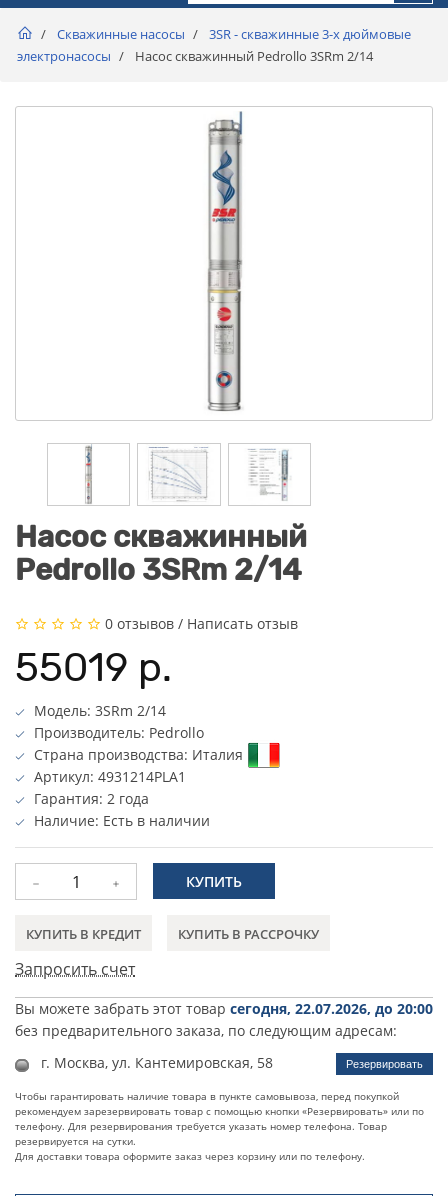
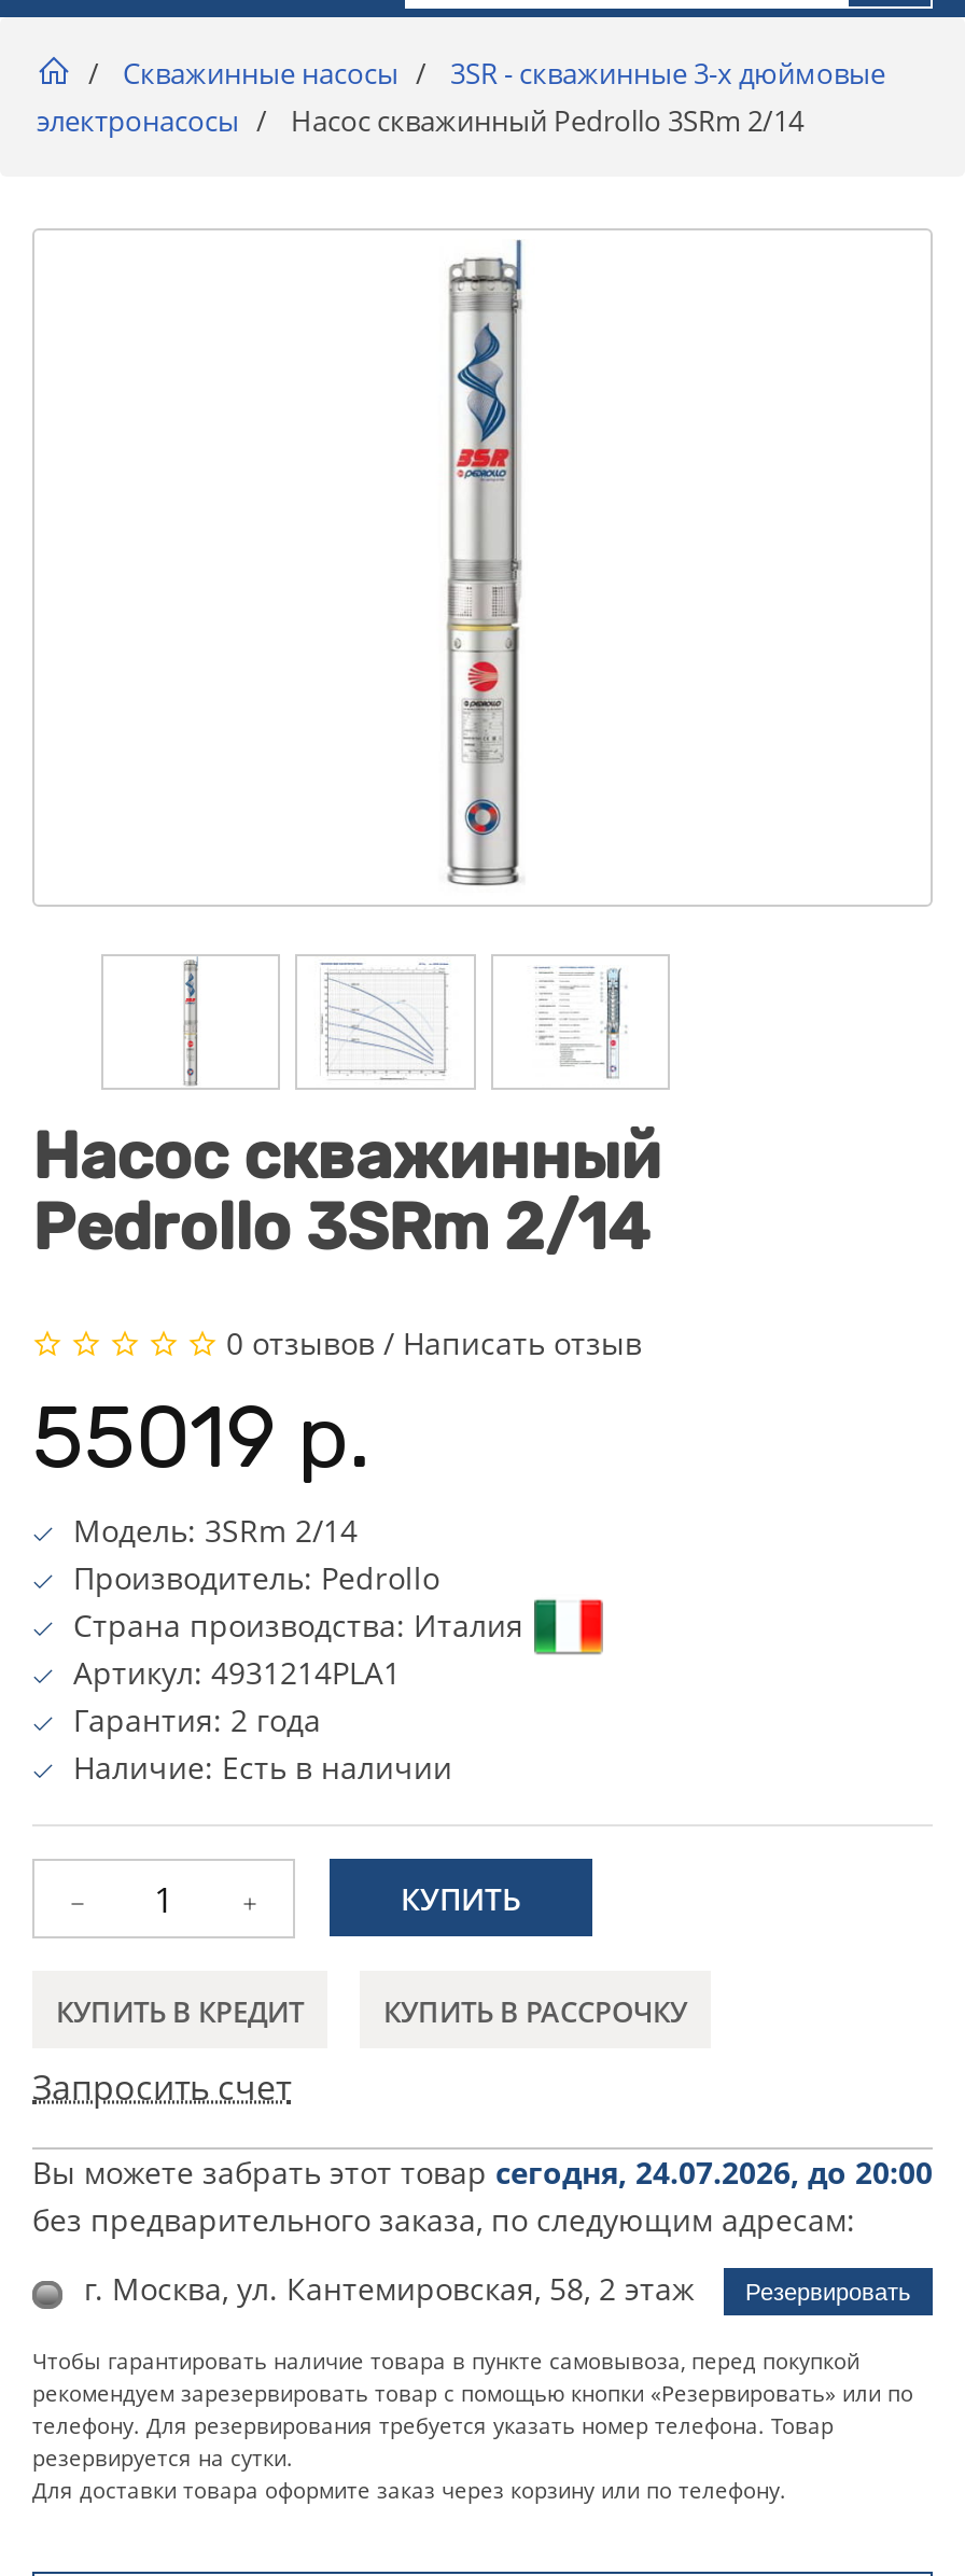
[15,999,433,1018] Вы можете забрать этот товар сегодня, 22.07.2026, до 20:00 -> [32,2152,933,2193] Вы можете забрать этот товар сегодня, 24.07.2026, до 20:00
[41,1053,273,1072] г. Москва, ул. Кантемировская, 58 -> [84,2268,694,2309] г. Москва, ул. Кантемировская, 58, 2 этаж

